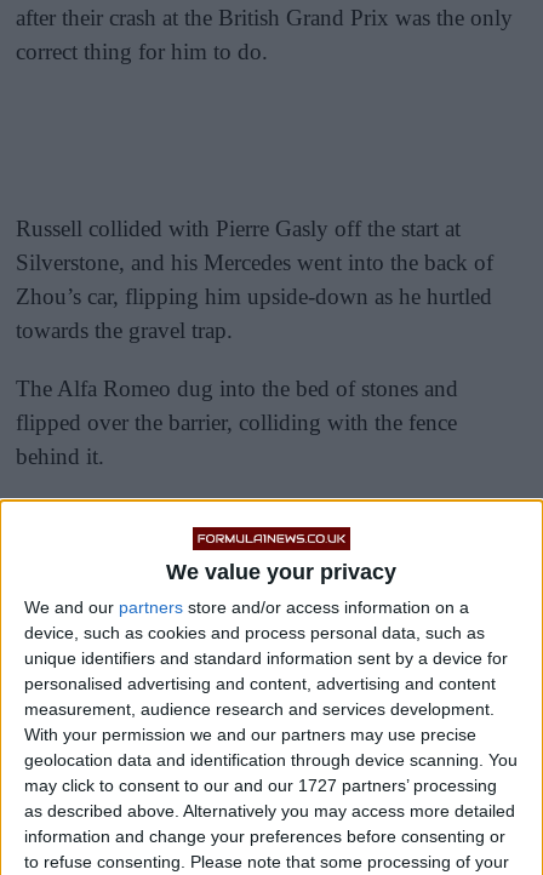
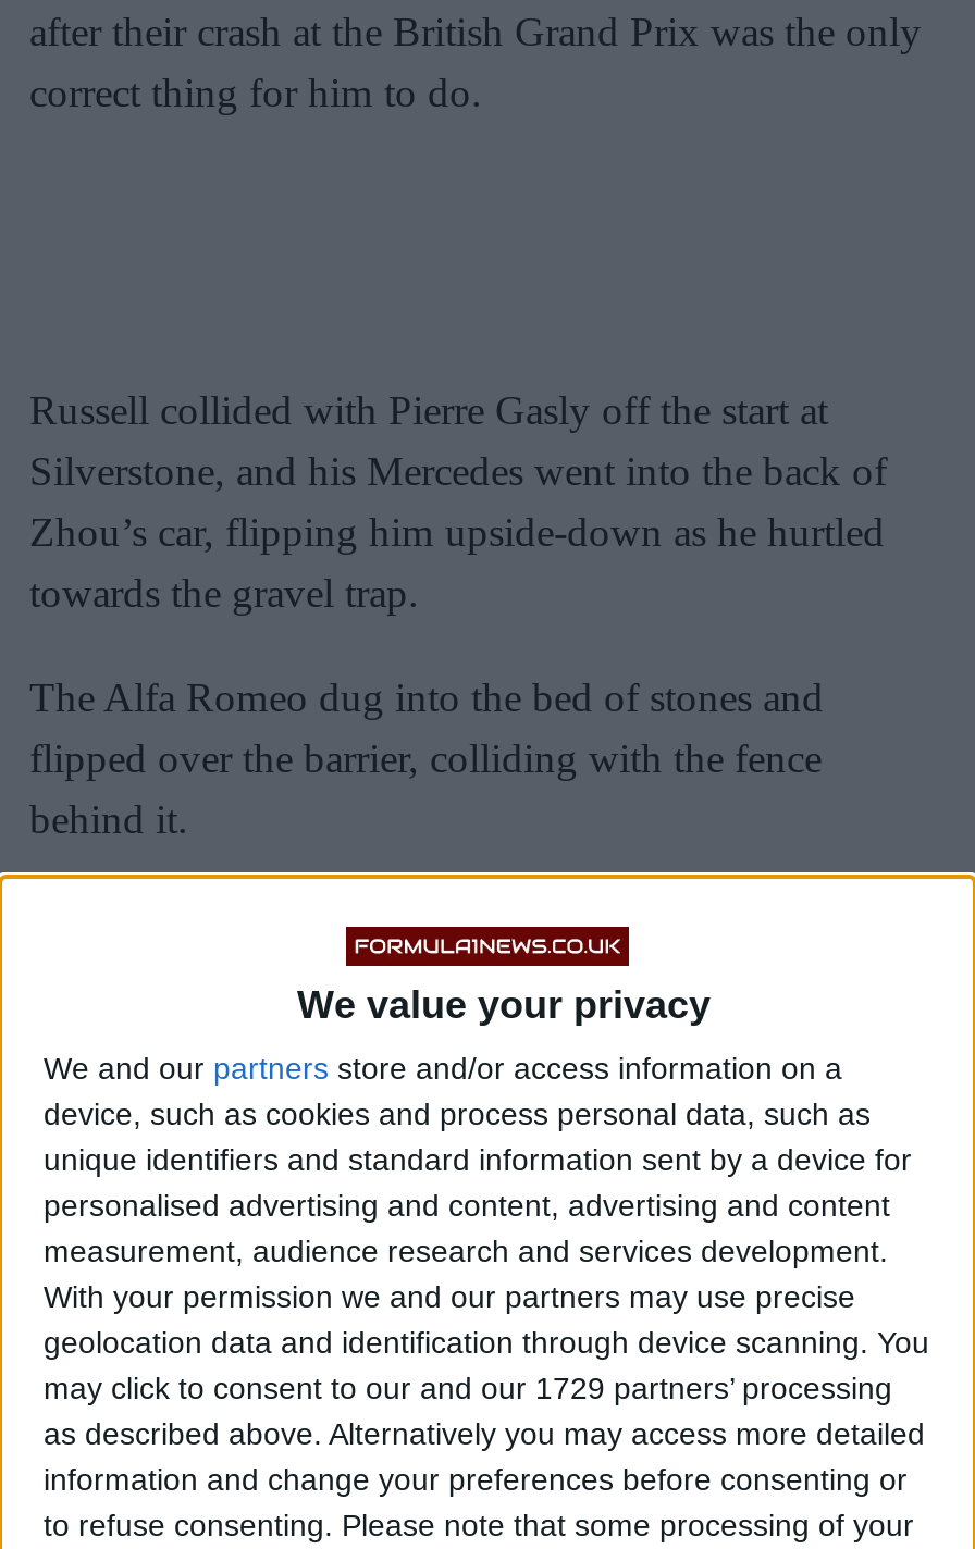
[24,775,497,795] may click to consent to our and our 1727 partners’ processing -> [44,1370,892,1405] may click to consent to our and our 1729 partners’ processing

